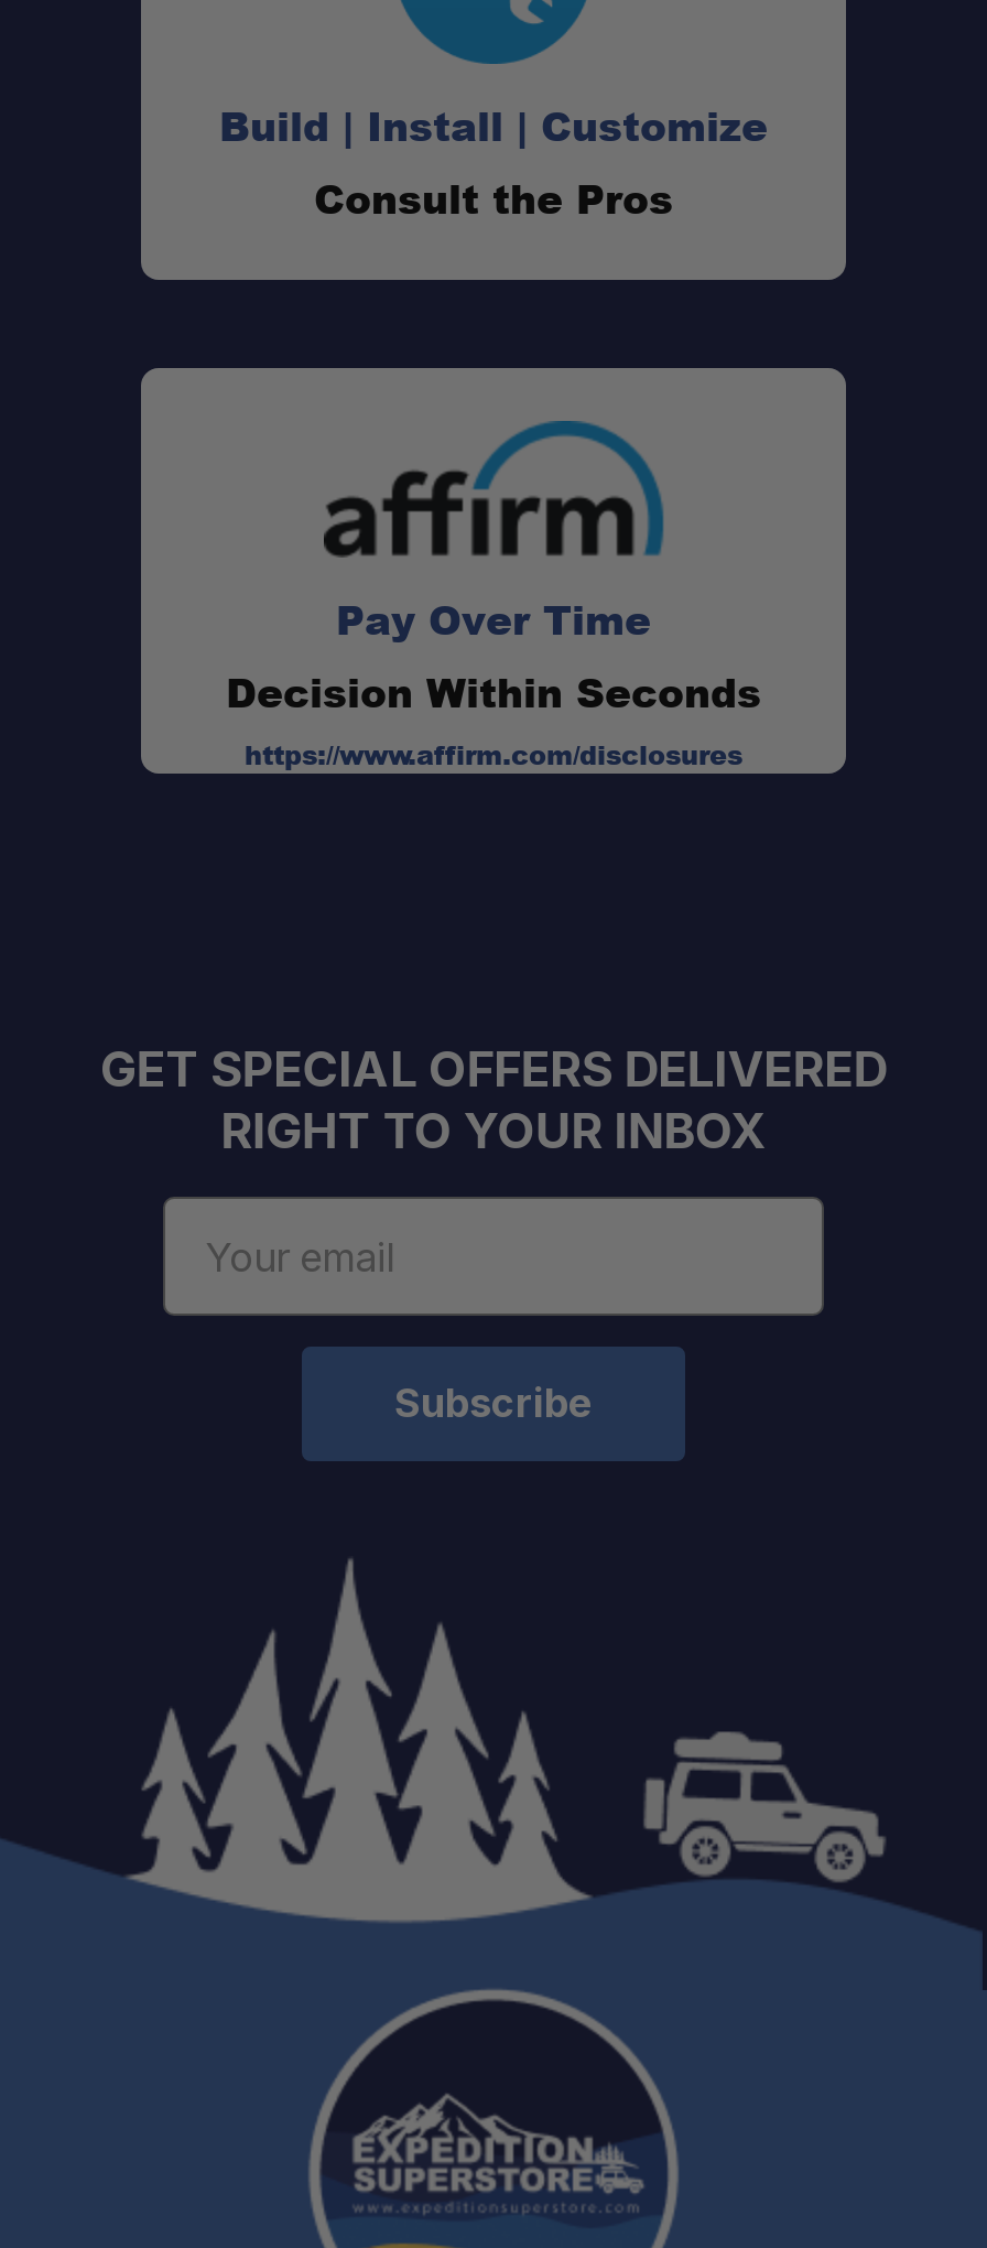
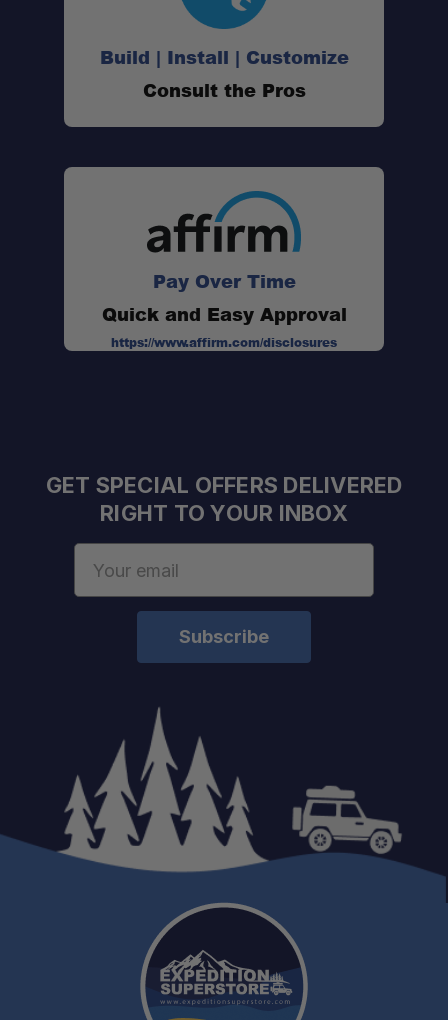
[226,663,761,721] Decision Within Seconds -> [101,301,346,327] Quick and Easy Approval

